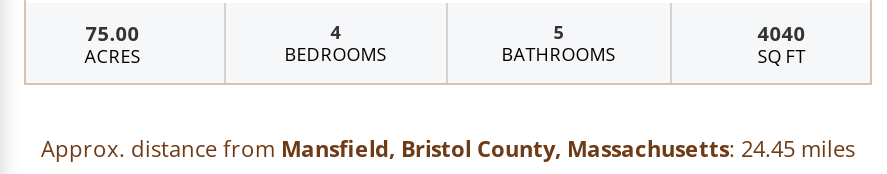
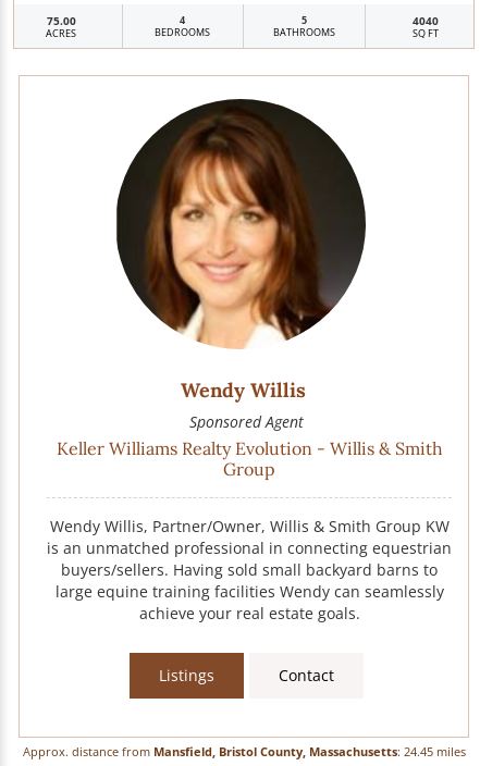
none -> [47,98,452,686] [image] | Wendy Willis | Sponsored Agent | Keller Williams Realty Evolution - Willis & Smith | Group | Wendy Willis, Partner/Owner, Willis & Smith Group KW | is an unmatched professional in connecting equestrian | buyers/sellers. Having sold small backyard barns to | large equine training facilities Wendy can seamlessly | achieve your real estate goals. | Listings | Contact

